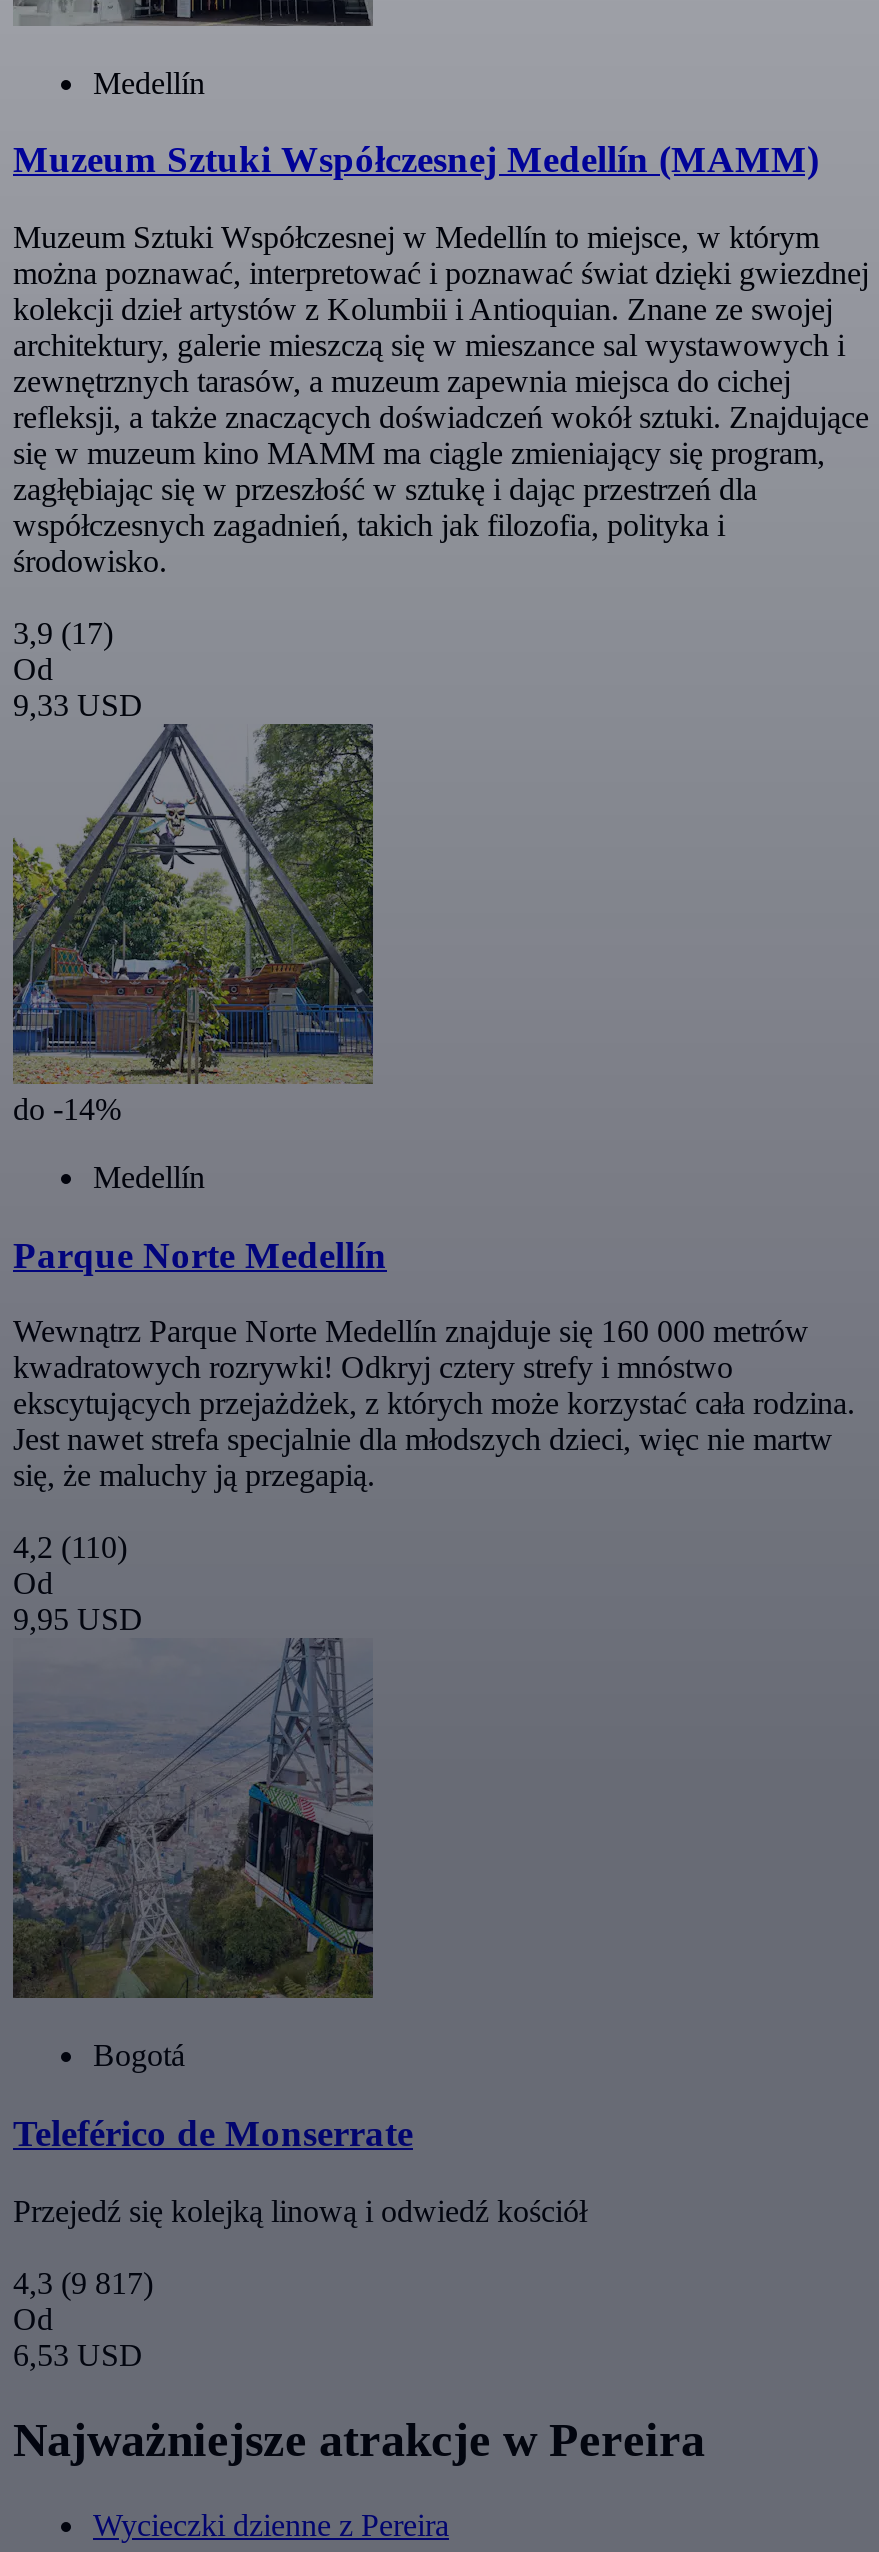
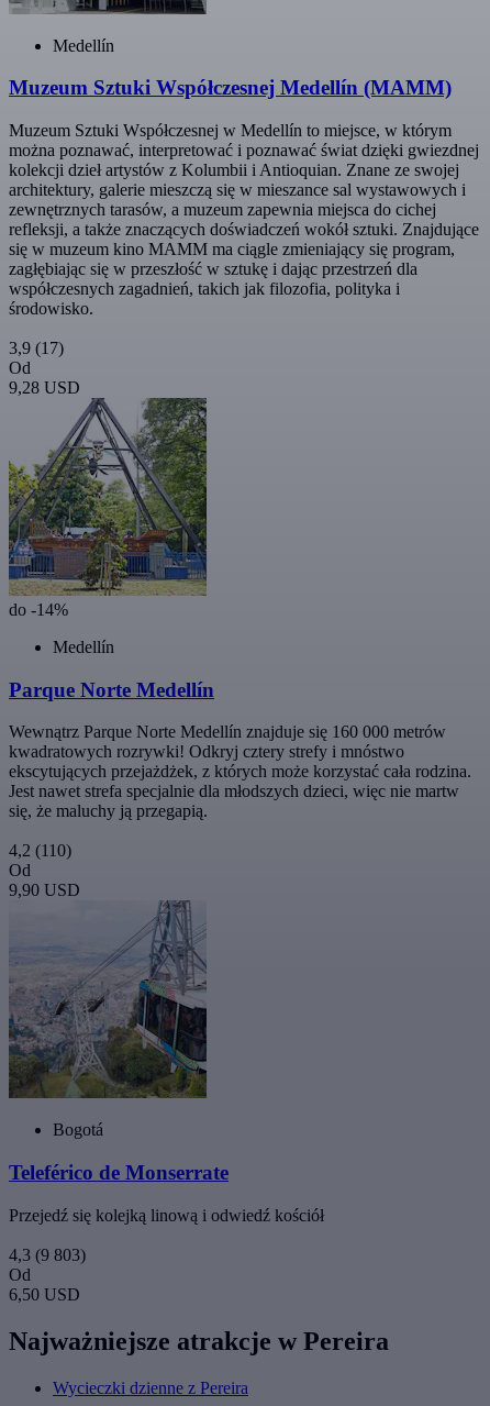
[13,688,143,722] 9,33 USD -> [9,378,80,397] 9,28 USD
[13,1603,143,1637] 9,95 USD -> [9,881,80,900] 9,90 USD
[13,2266,153,2300] 4,3 (9 817) -> [9,1245,86,1264] 4,3 (9 803)
[13,2338,143,2372] 6,53 USD -> [9,1285,80,1304] 6,50 USD

